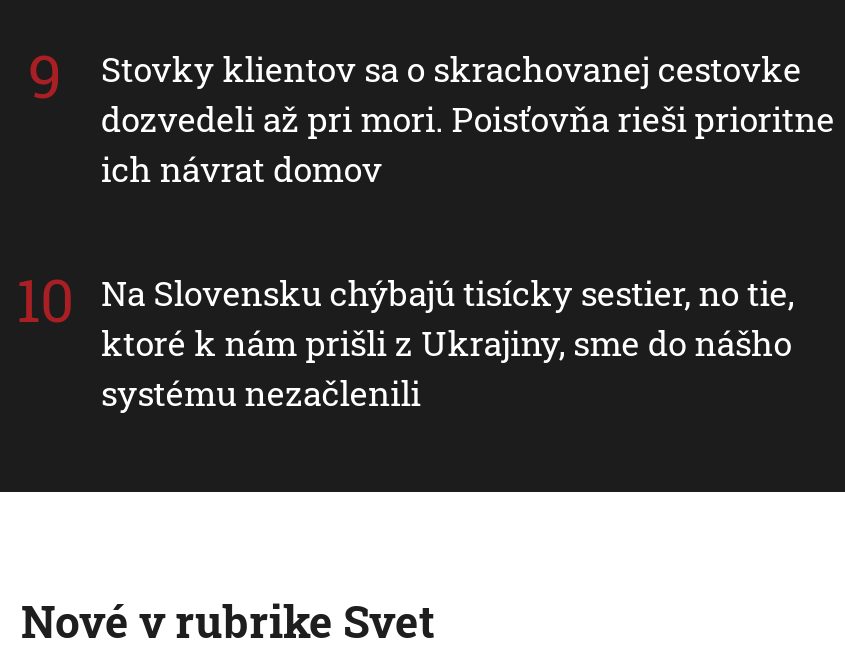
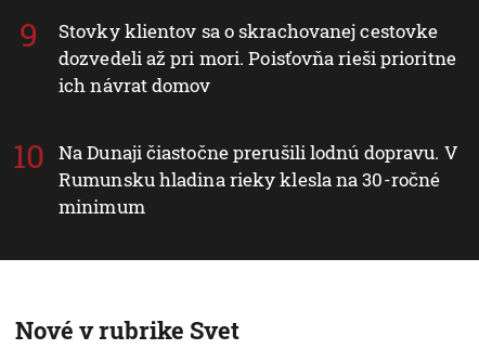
[101,270,794,416] Na Slovensku chýbajú tisícky sestier, no tie, | ktoré k nám prišli z Ukrajiny, sme do nášho | systému nezačlenili -> [59,140,458,219] Na Dunaji čiastočne prerušili lodnú dopravu. V | Rumunsku hladina rieky klesla na 30-ročné | minimum

